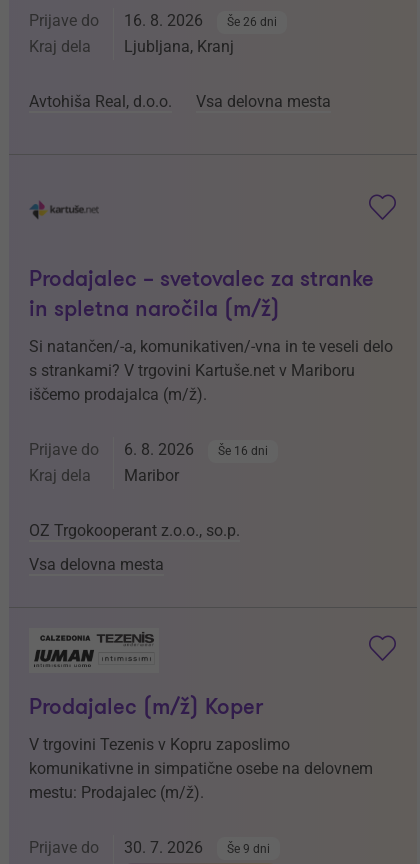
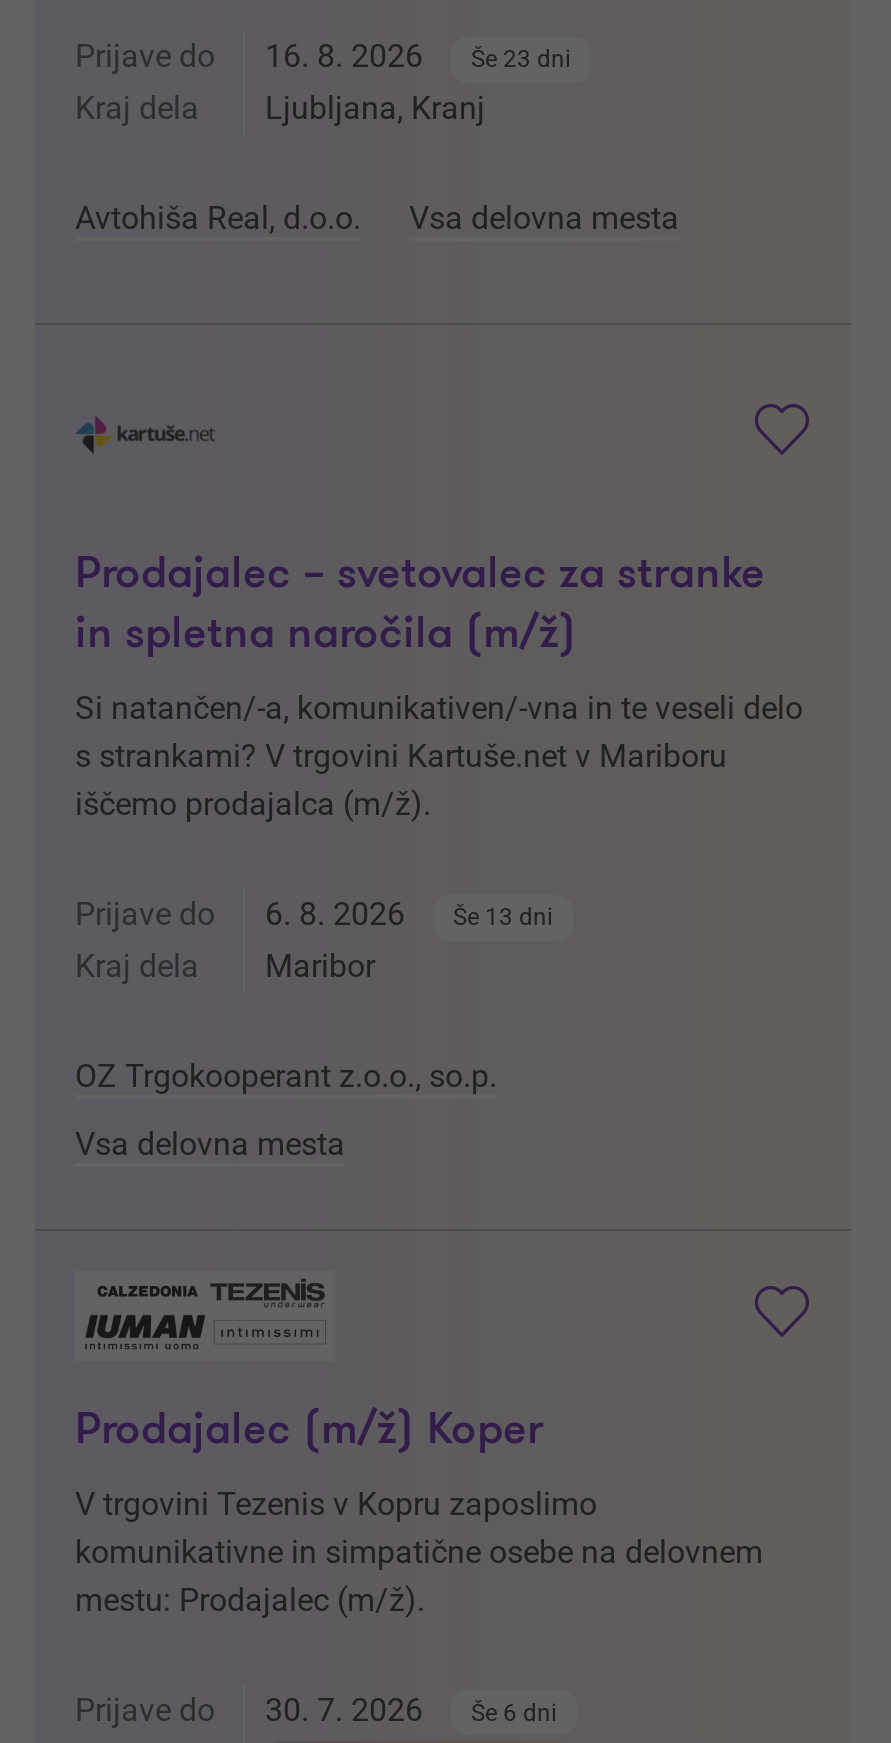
[29,11,277,30] Prijave do 16. 8. 2026 Še 26 dni -> [75,37,571,75] Prijave do 16. 8. 2026 Še 23 dni
[29,440,268,459] Prijave do 6. 8. 2026 Še 16 dni -> [75,895,553,933] Prijave do 6. 8. 2026 Še 13 dni
[29,838,270,857] Prijave do 30. 7. 2026 Še 9 dni -> [75,1691,557,1729] Prijave do 30. 7. 2026 Še 6 dni

